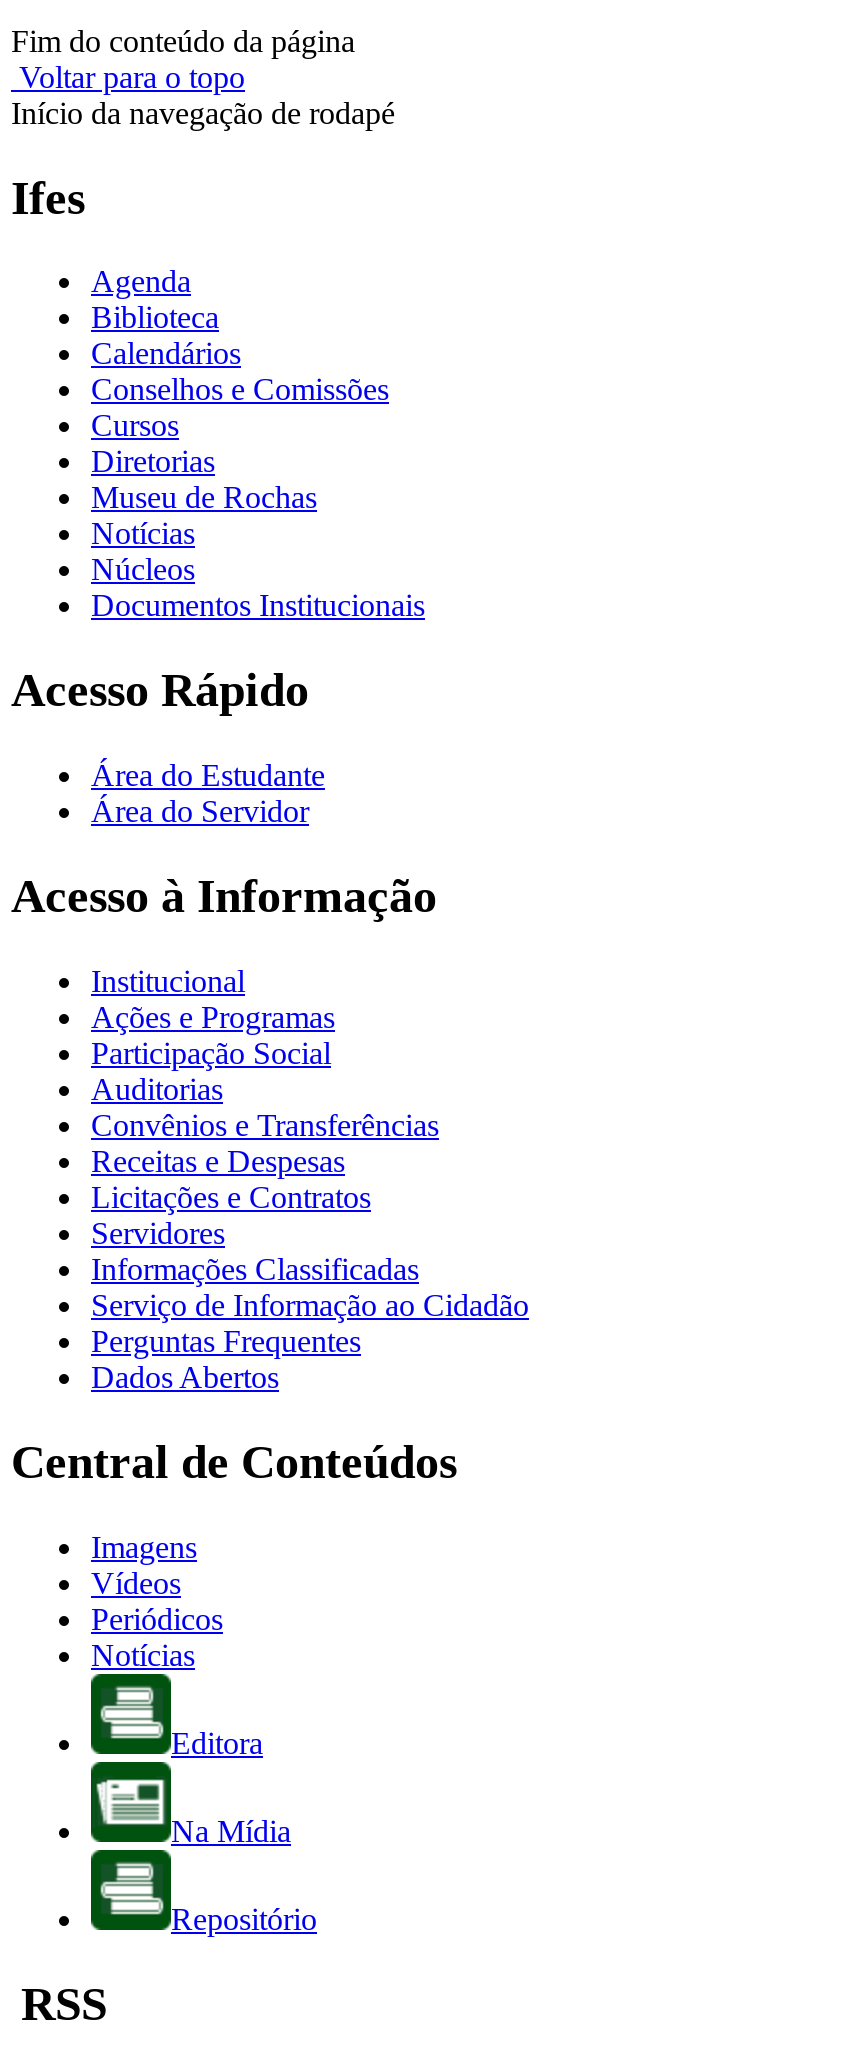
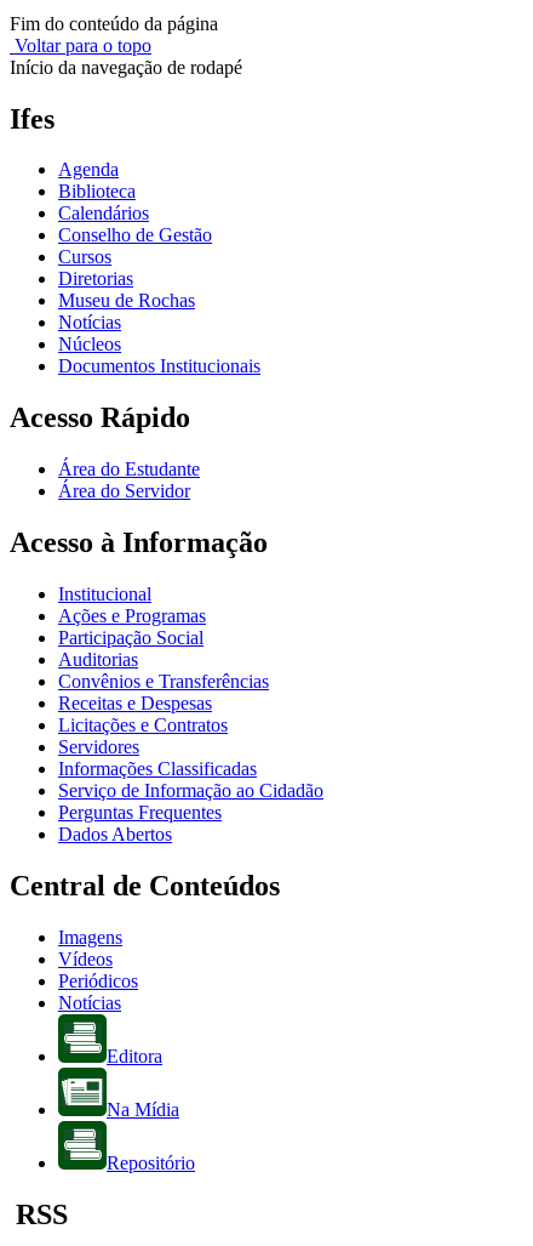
[91,373,389,407] Conselhos e Comissões -> [58,225,212,246] Conselho de Gestão

